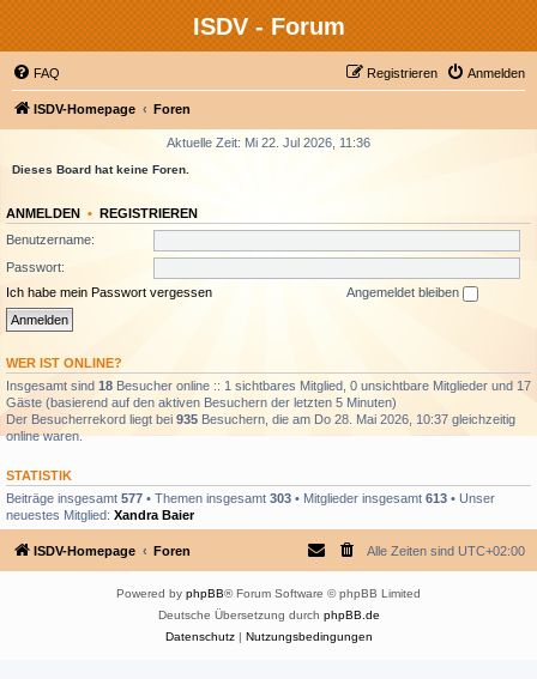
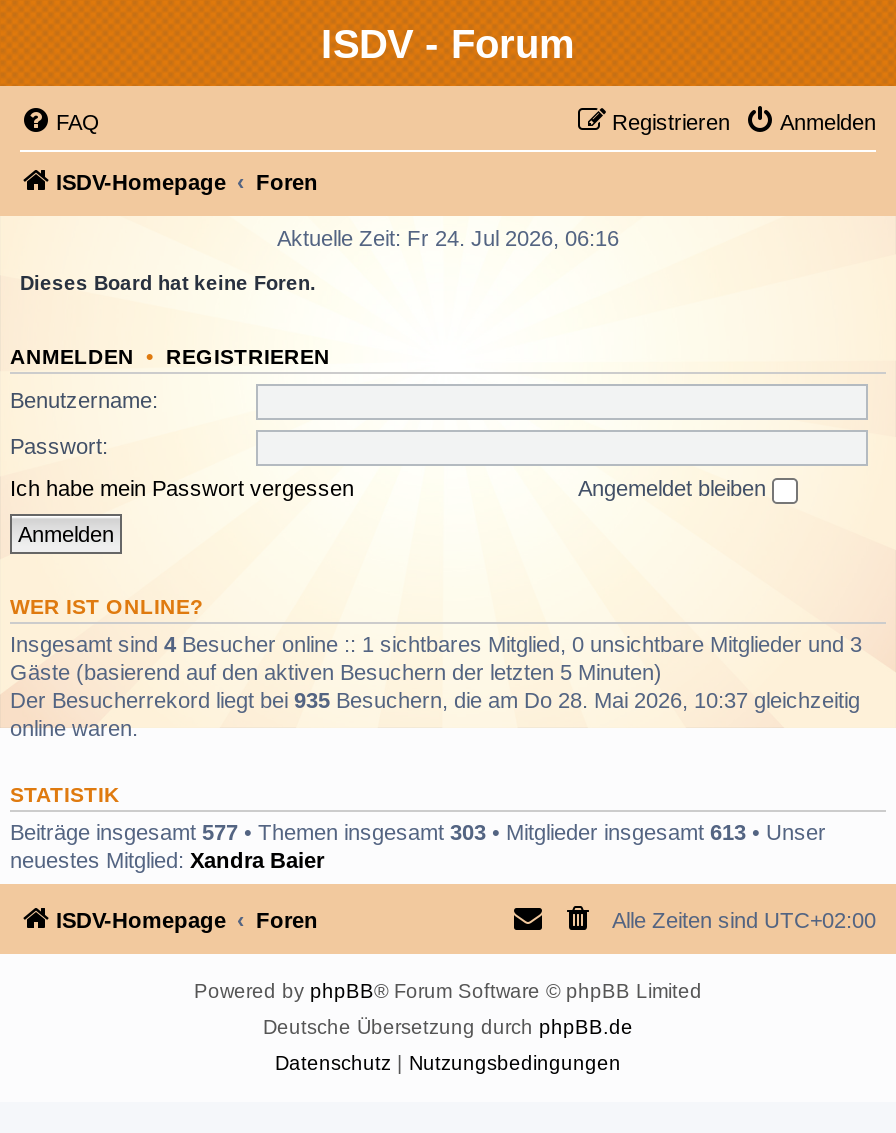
[167,135,370,150] Aktuelle Zeit: Mi 22. Jul 2026, 11:36 -> [277,226,619,250] Aktuelle Zeit: Fr 24. Jul 2026, 06:16
[6,378,531,392] Insgesamt sind 18 Besucher online :: 1 sichtbares Mitglied, 0 unsichtbare Mitglieder und 17 -> [10,631,862,655] Insgesamt sind 4 Besucher online :: 1 sichtbares Mitglied, 0 unsichtbare Mitglieder und 3

